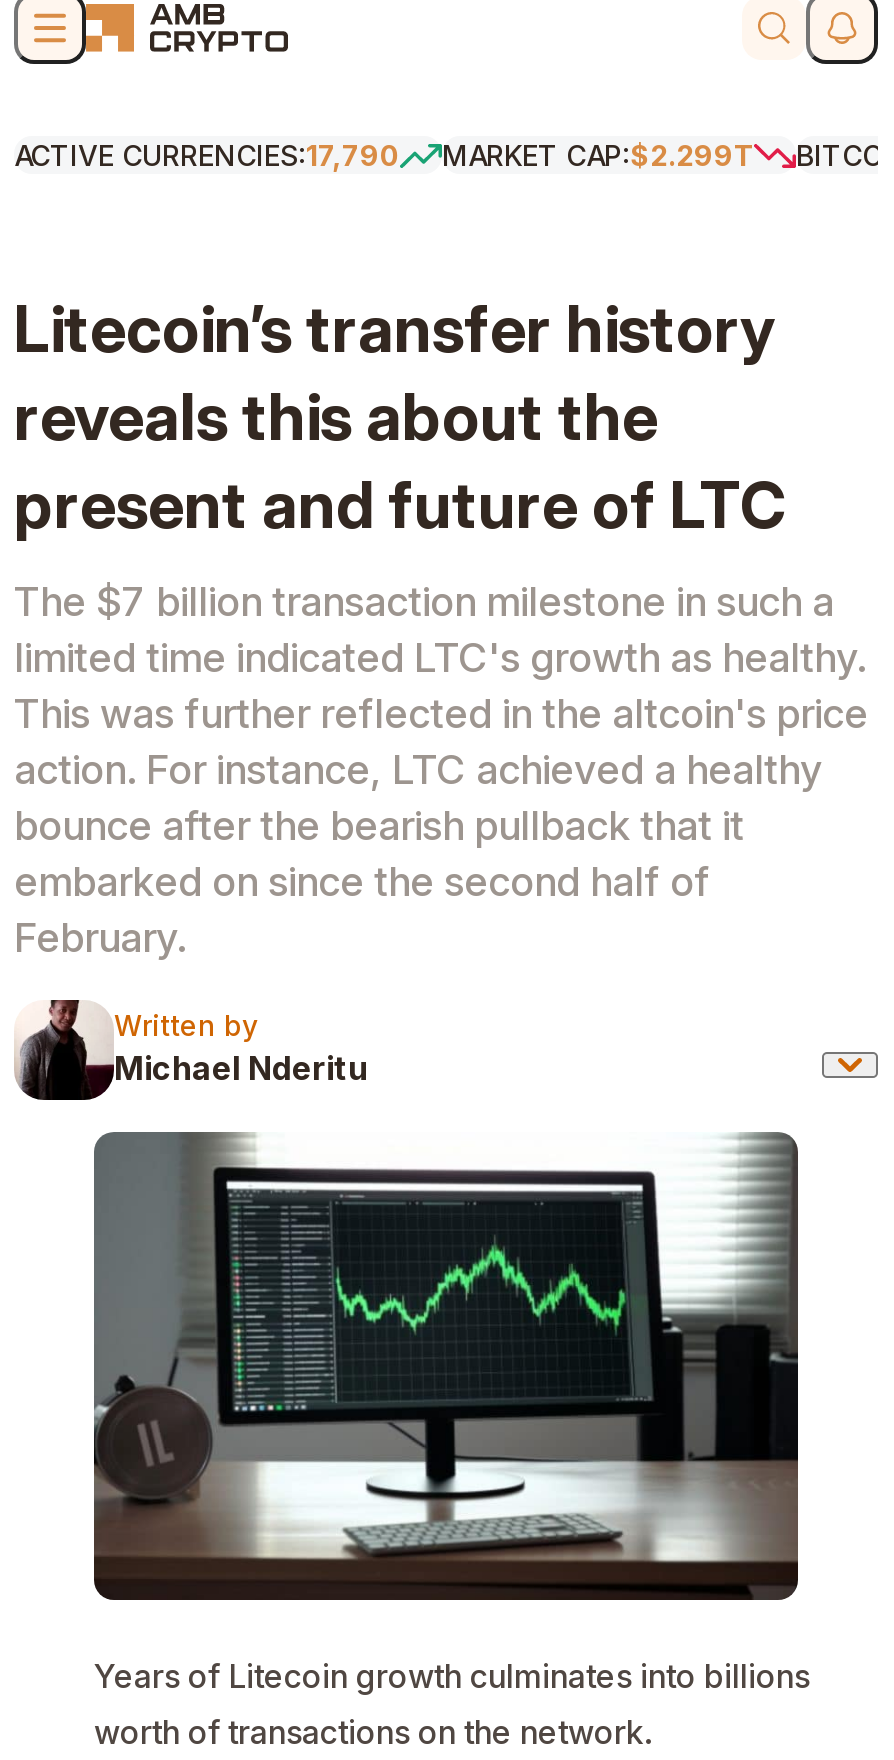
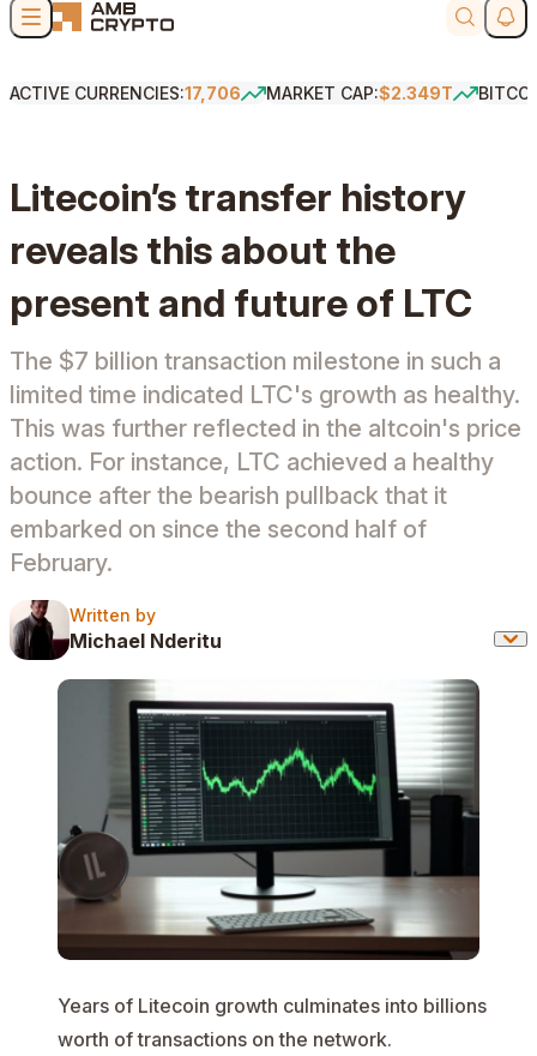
[14,138,400,172] ACTIVE CURRENCIES:17,790 -> [10,83,241,103] ACTIVE CURRENCIES:17,706
[442,138,754,172] MARKET CAP:$2.299T -> [266,83,453,103] MARKET CAP:$2.349T

